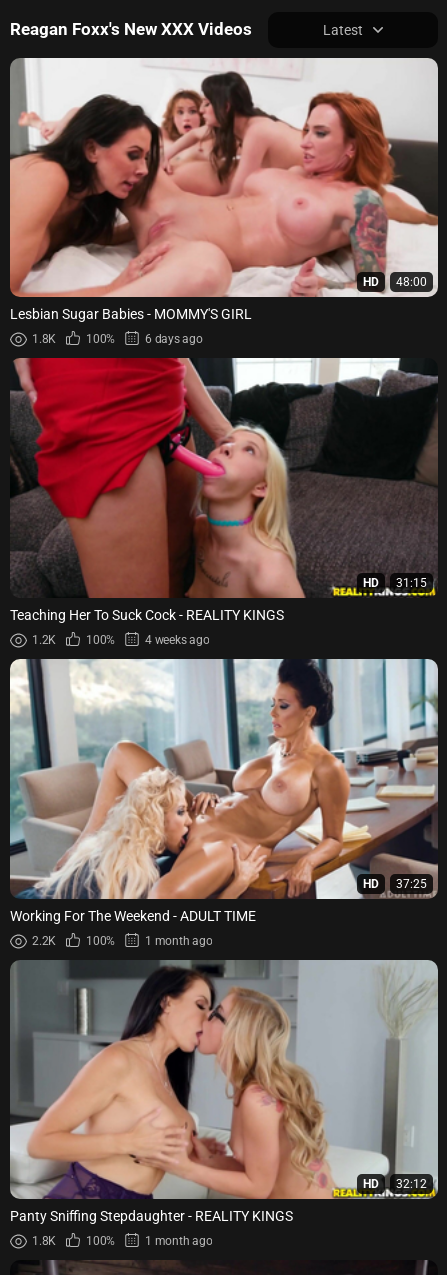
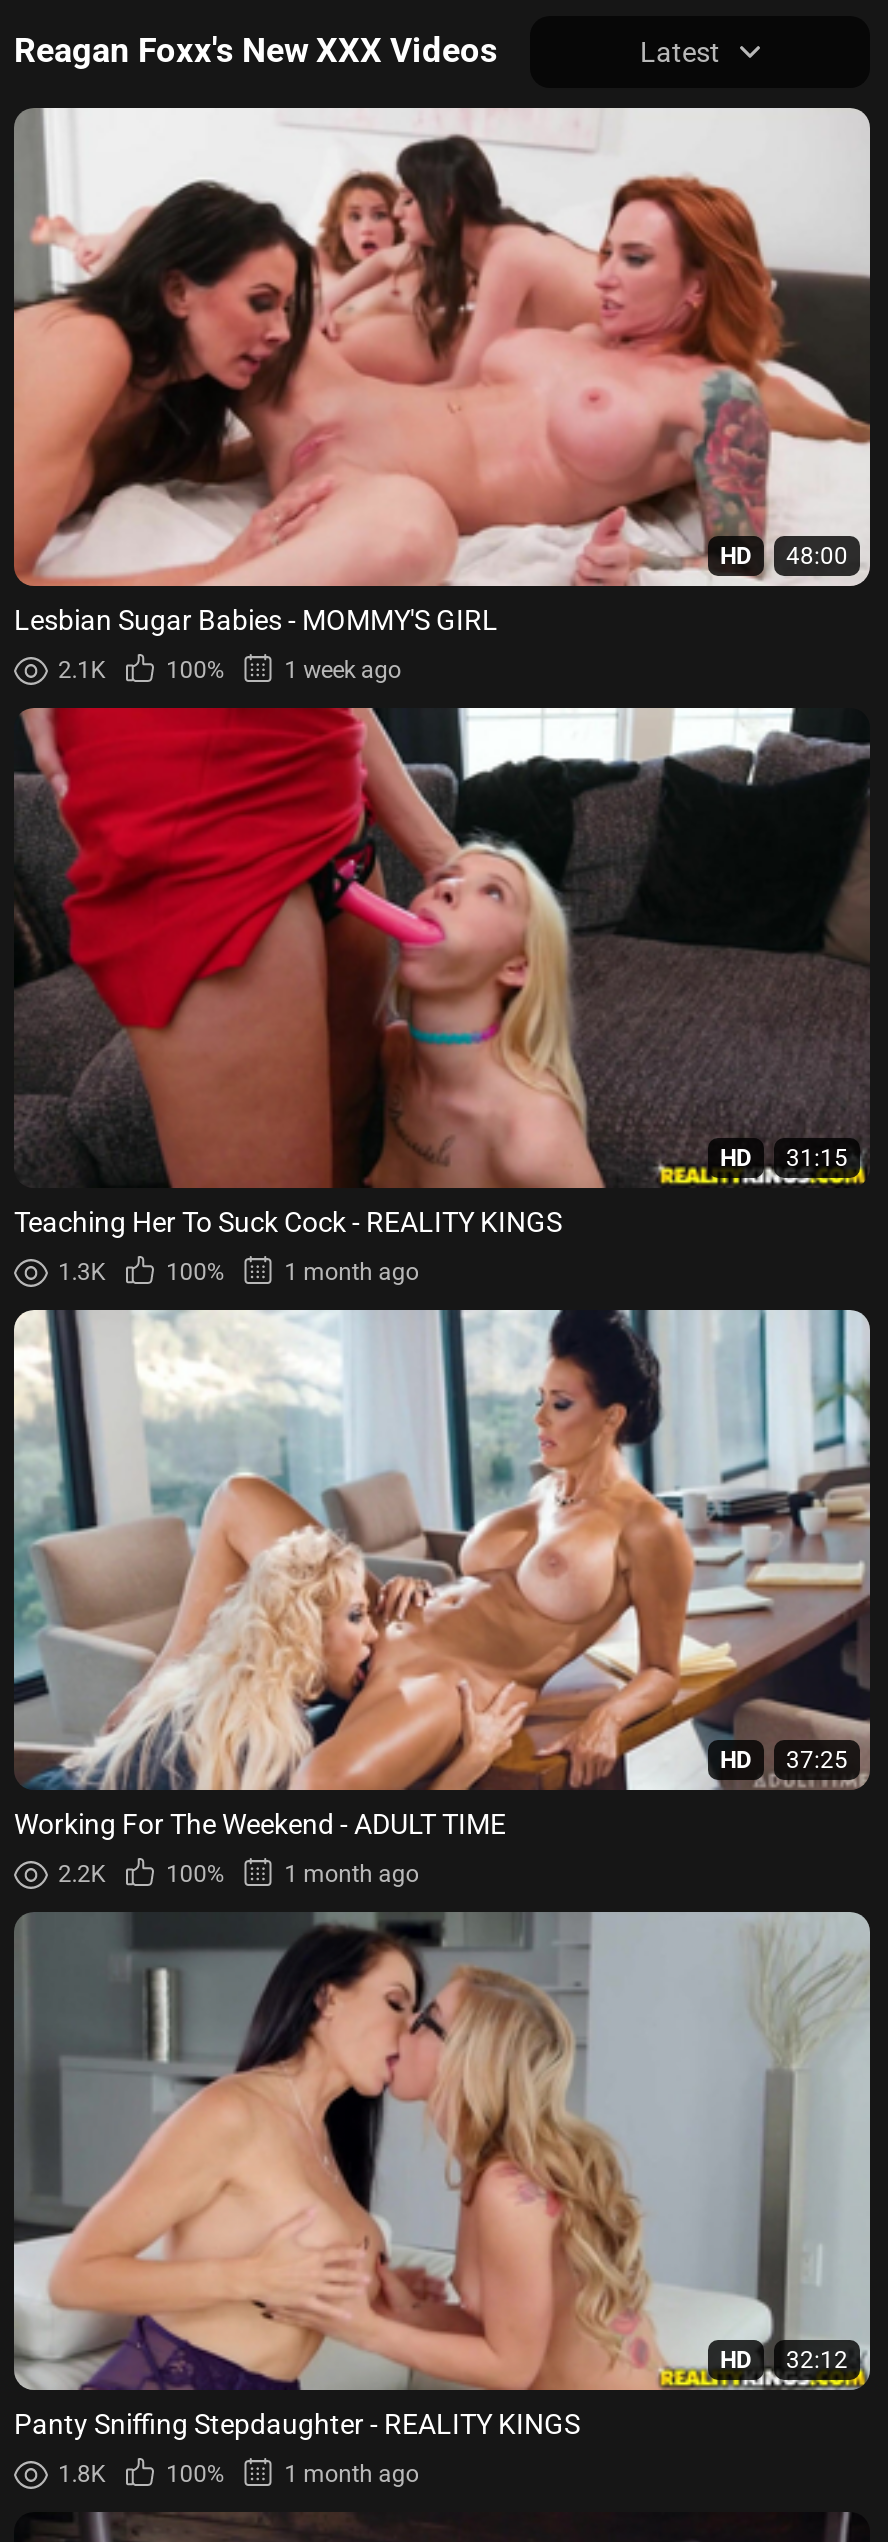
[32,332,56,346] 1.8K -> [58,656,106,684] 2.1K
[145,332,203,346] 6 days ago -> [284,656,401,684] 1 week ago
[32,633,56,647] 1.2K -> [58,1258,106,1286] 1.3K
[145,633,209,647] 4 weeks ago -> [284,1258,419,1286] 1 month ago

